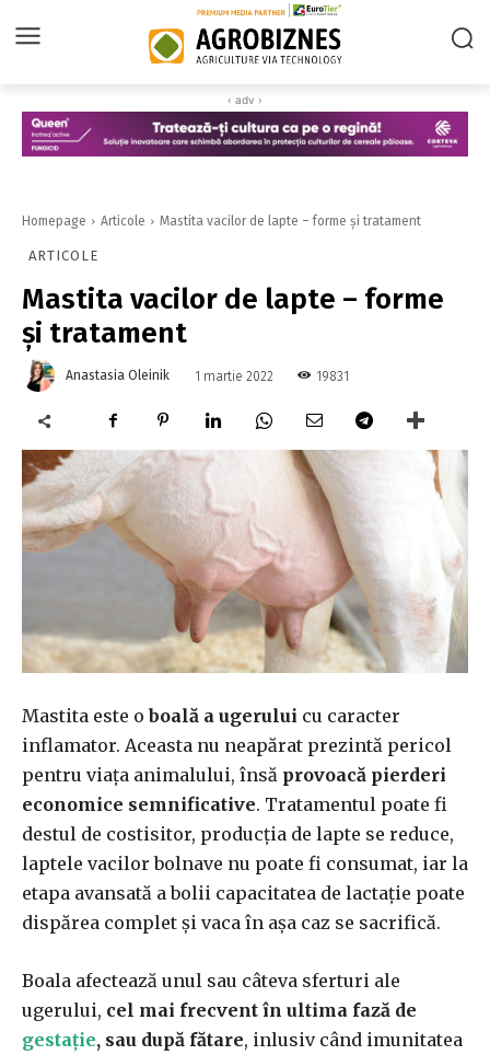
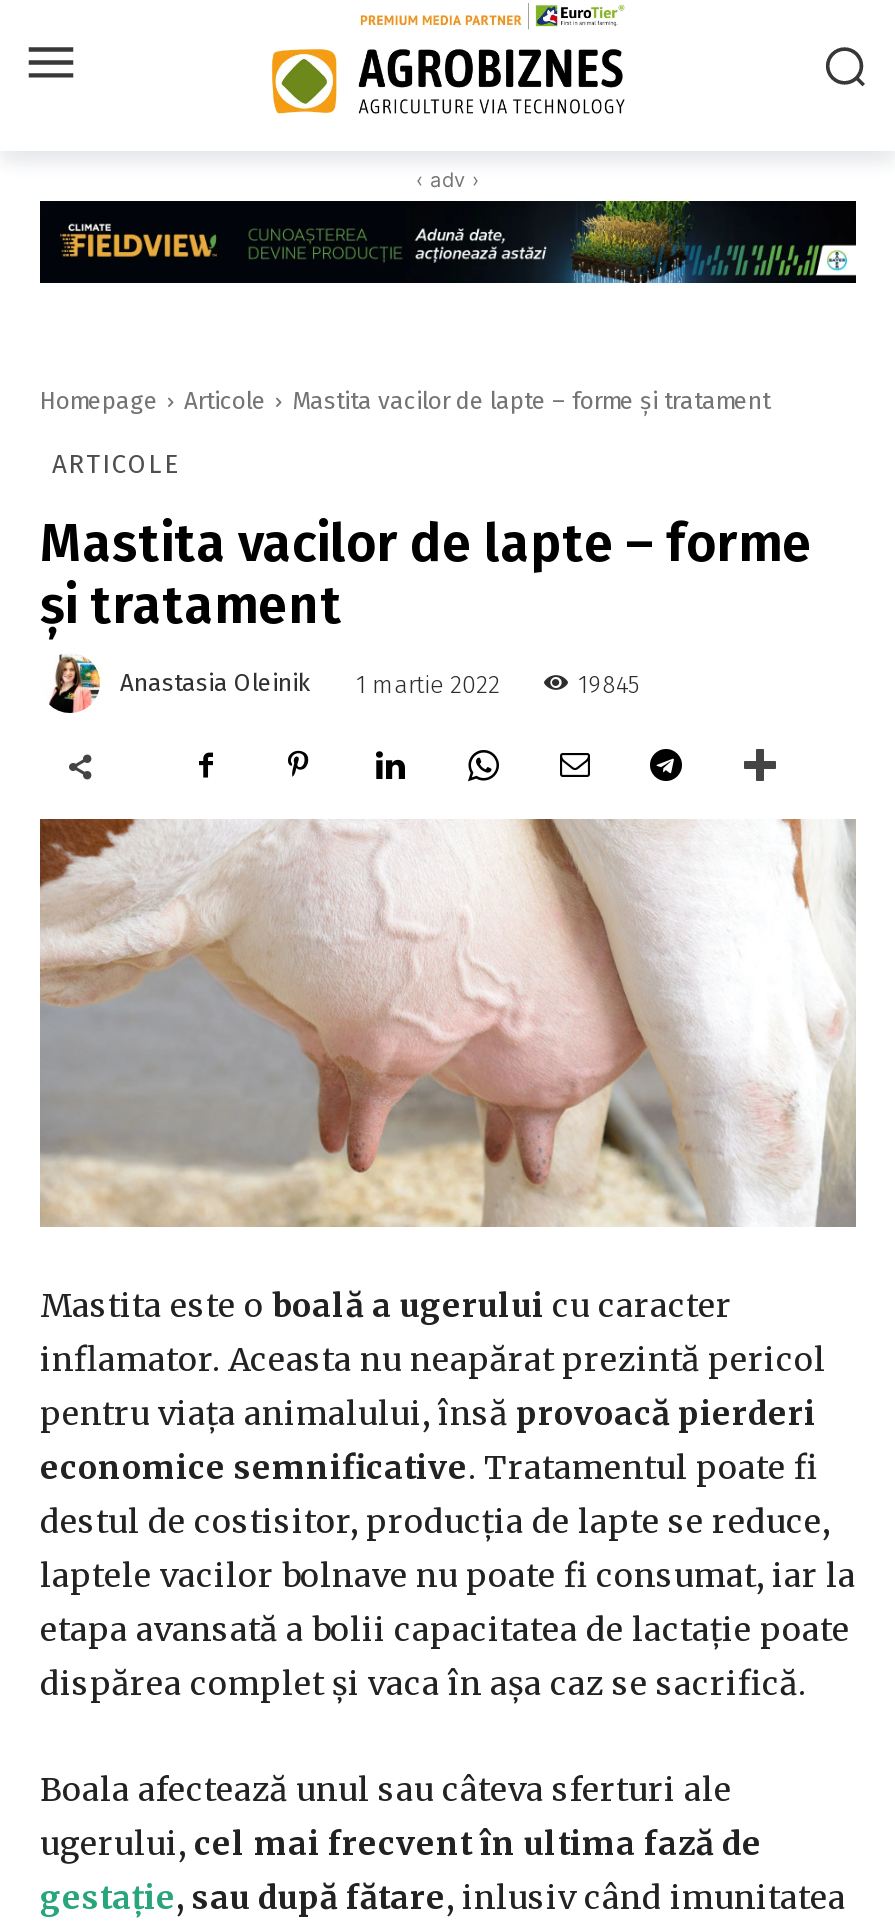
[21,111,469,158] [image] -> [38,199,858,285] [image]
[316,368,349,383] 19831 -> [578,670,640,698] 19845

